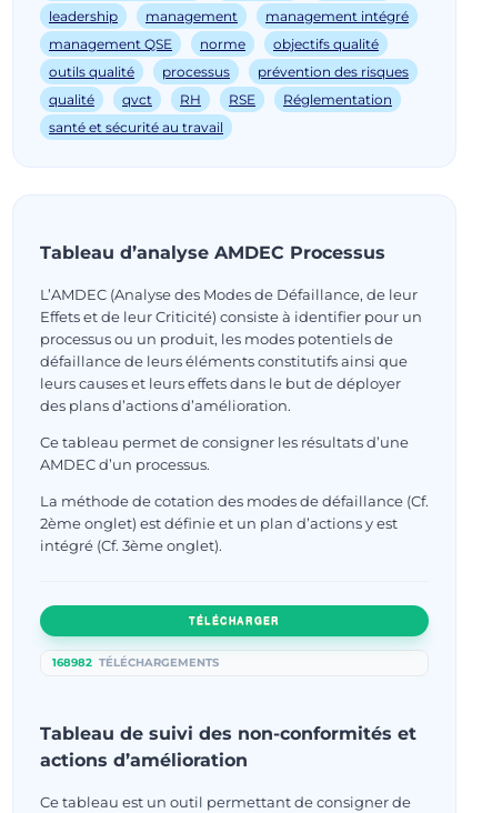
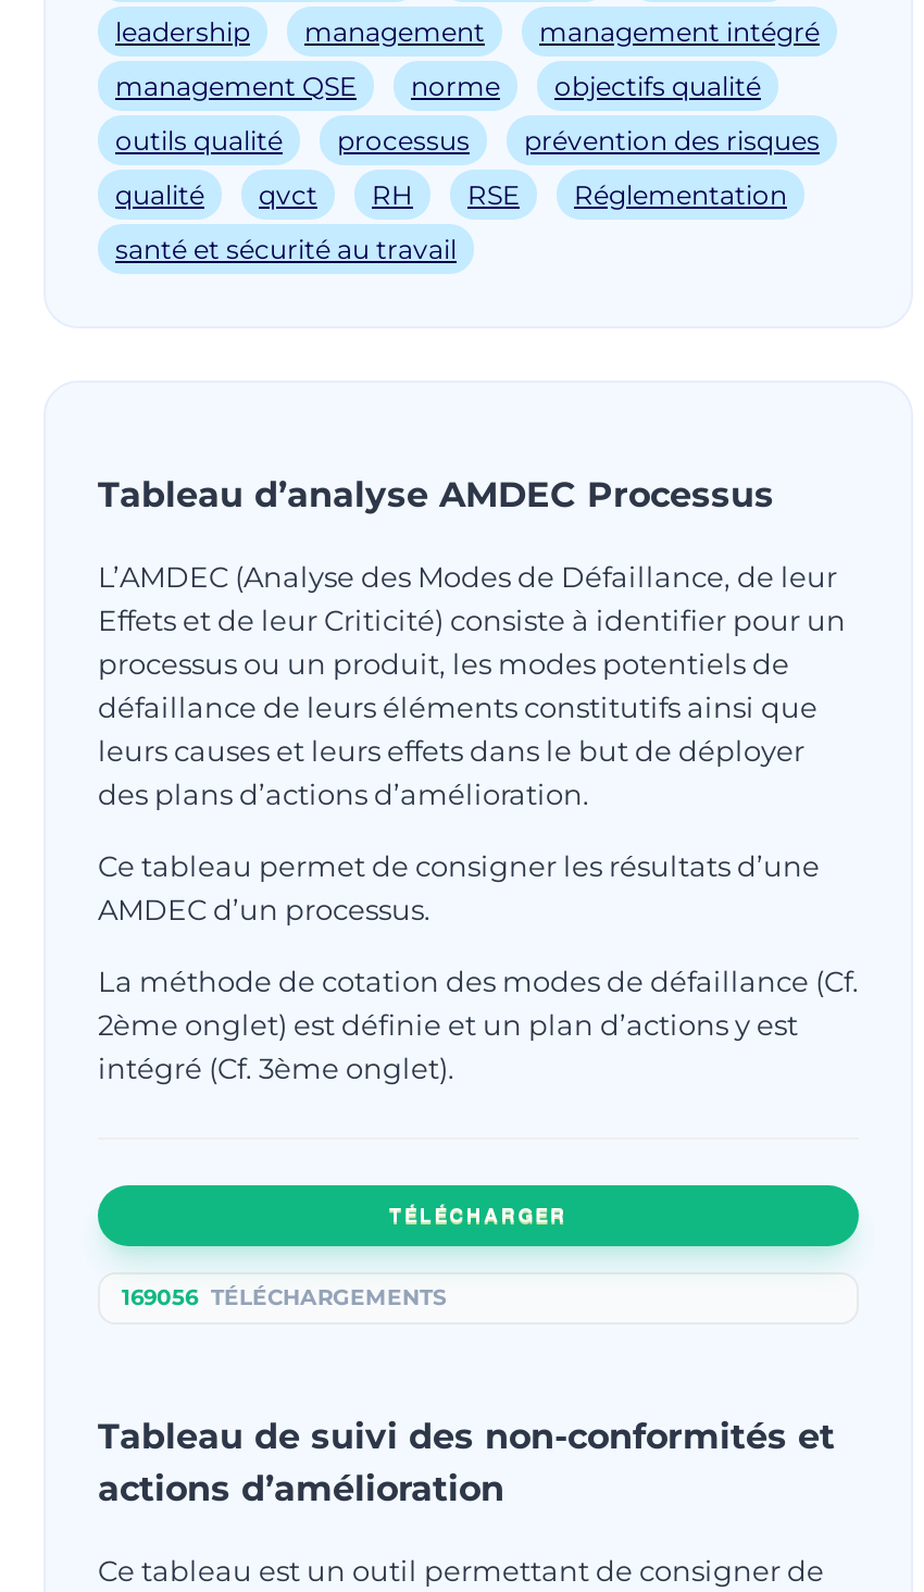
[52,655,219,670] 168982 TÉLÉCHARGEMENTS -> [122,1283,446,1311] 169056 TÉLÉCHARGEMENTS

